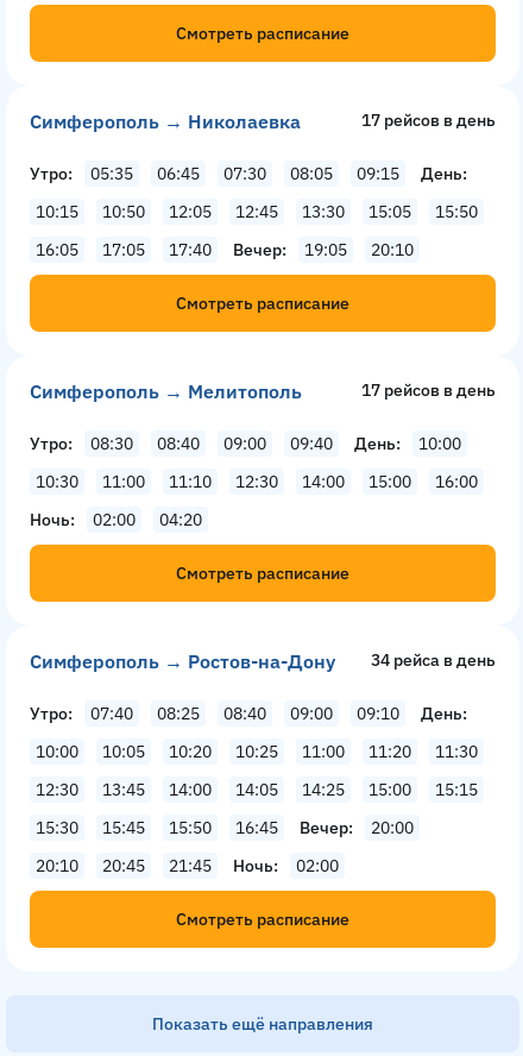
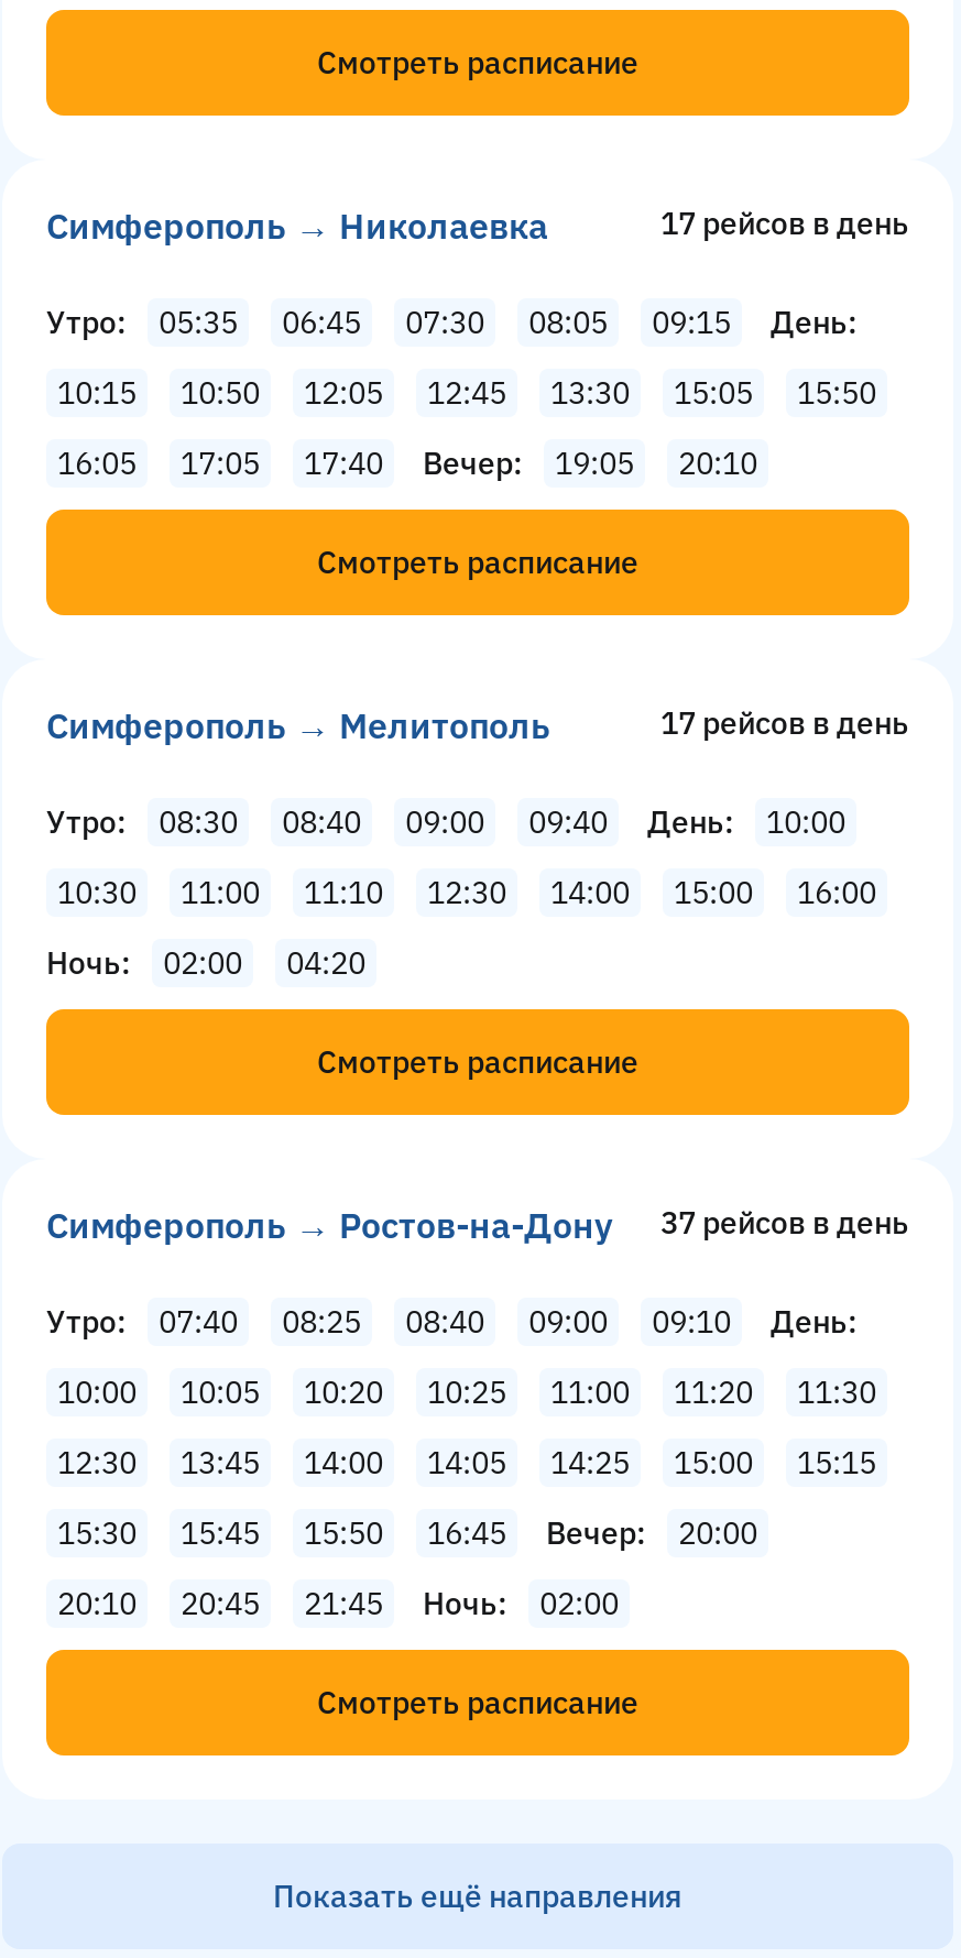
[371,649,496,671] 34 рейсa в день -> [660,1203,909,1243] 37 рейсов в день

